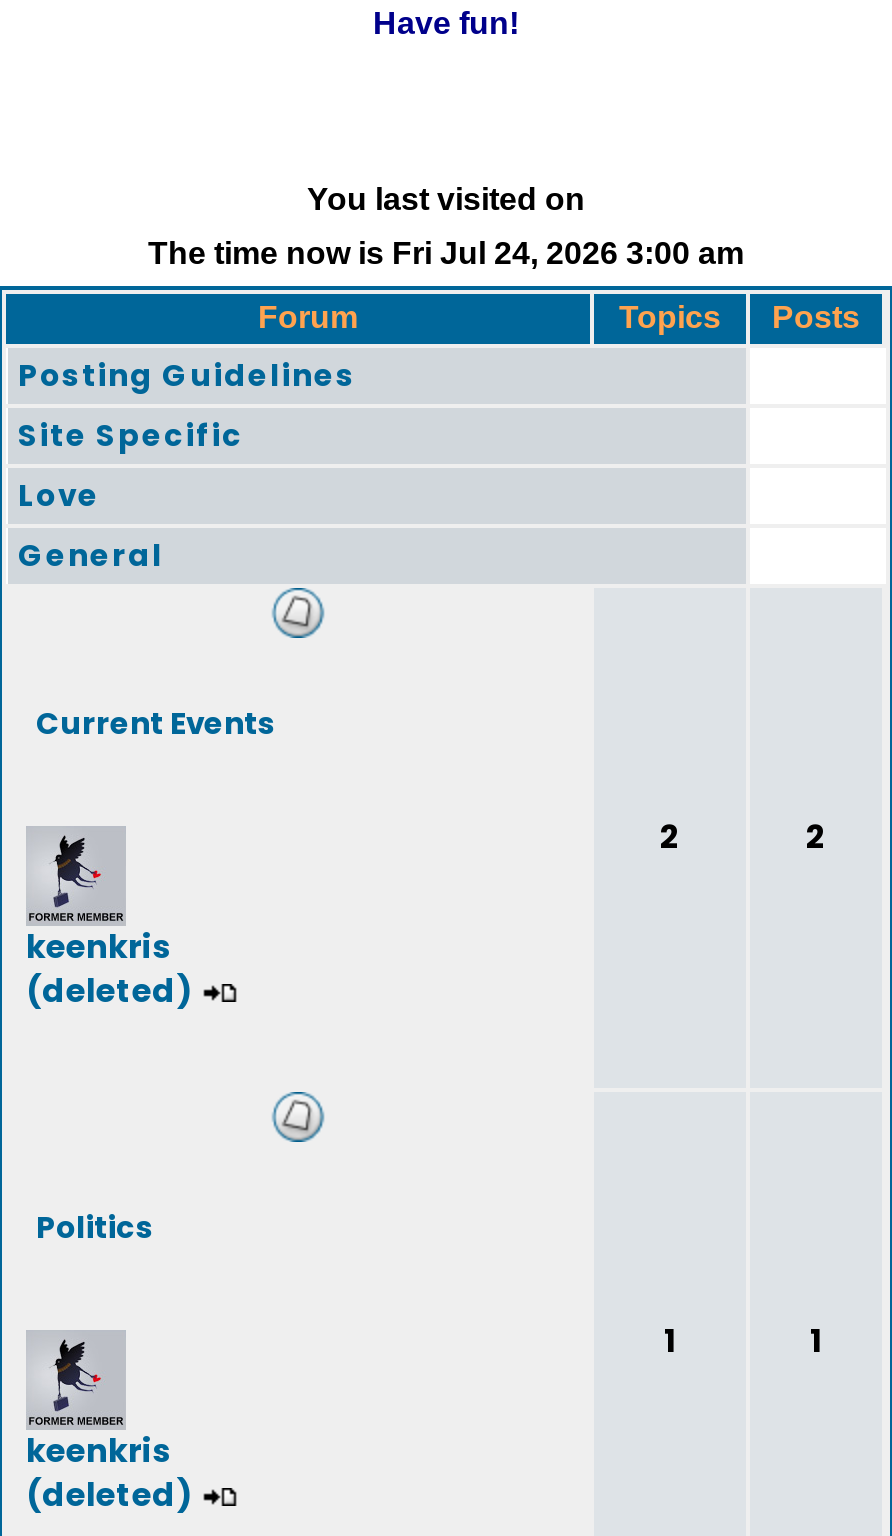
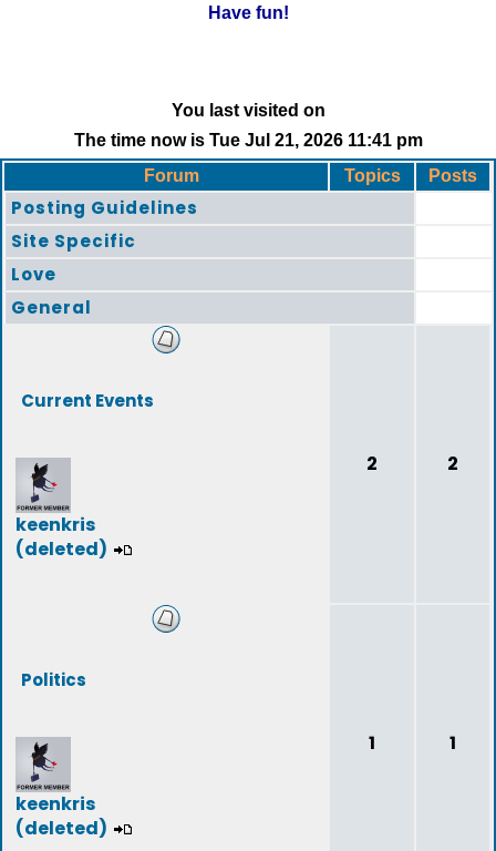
[148,236,744,270] The time now is Fri Jul 24, 2026 3:00 am -> [74,131,422,150] The time now is Tue Jul 21, 2026 11:41 pm

